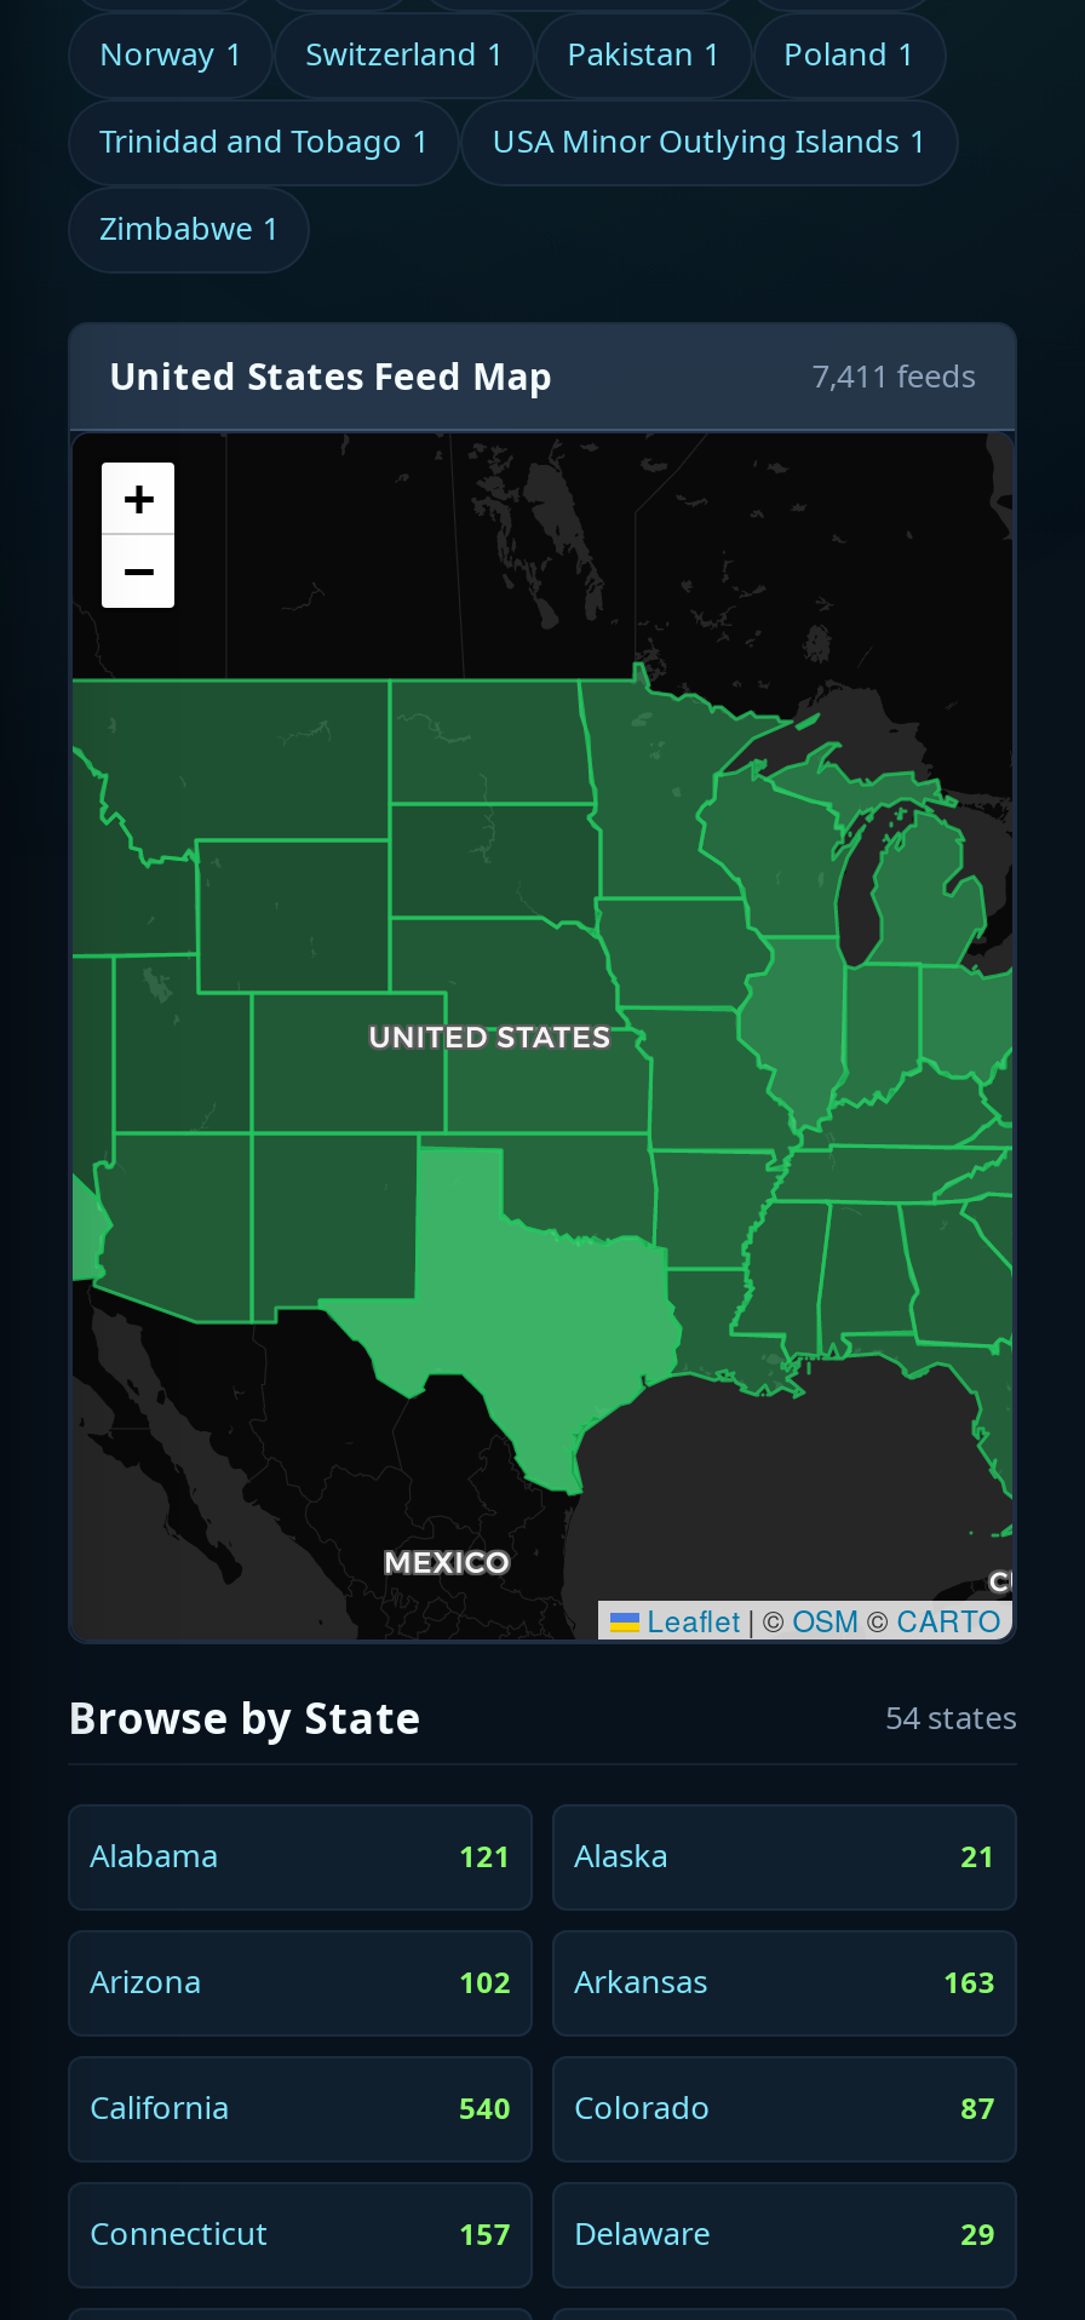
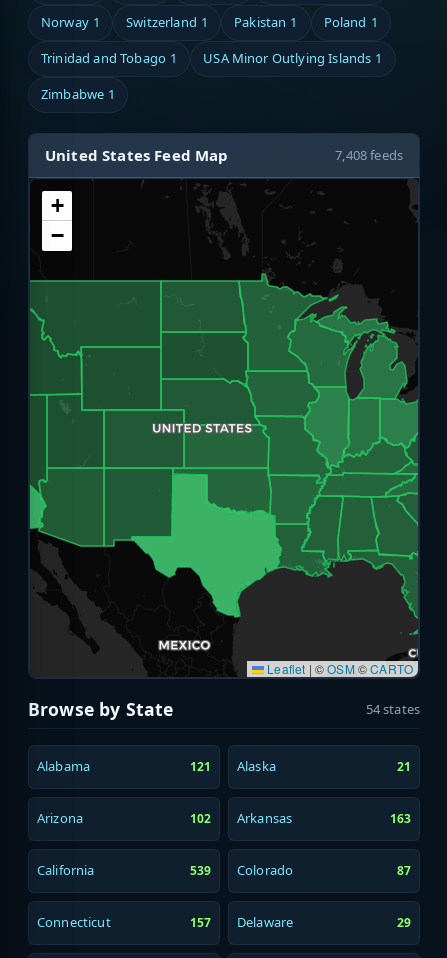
[812,354,976,397] 7,411 feeds -> [335,146,403,164] 7,408 feeds
[459,2086,710,2130] 540 Colorado -> [189,861,293,879] 539 Colorado

